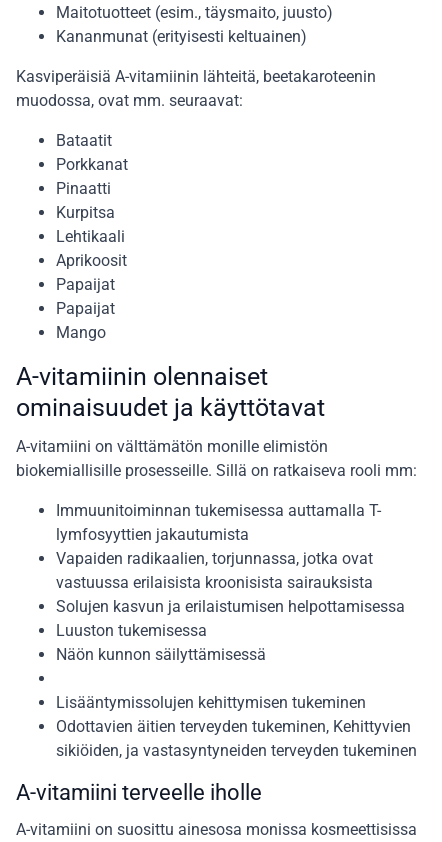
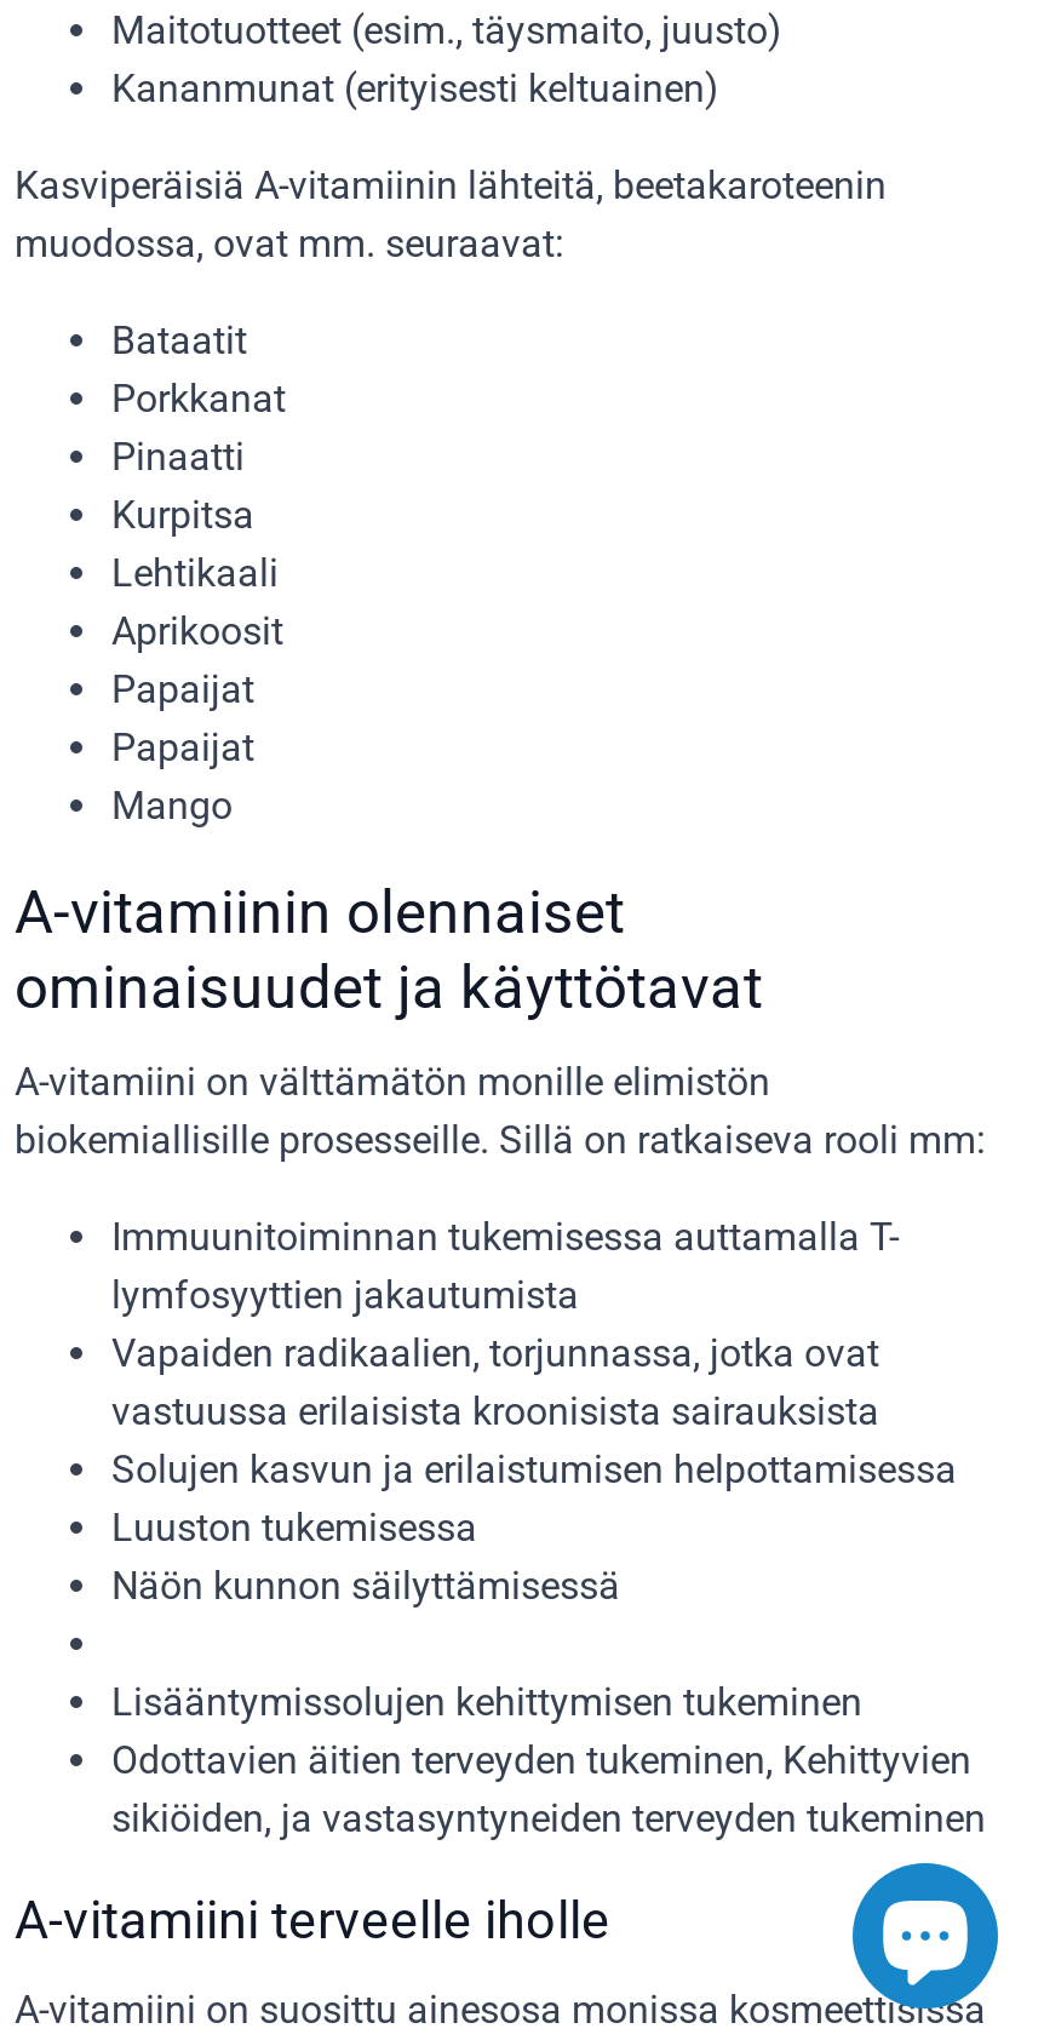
none -> [850,1861,1000,1979] [image]

